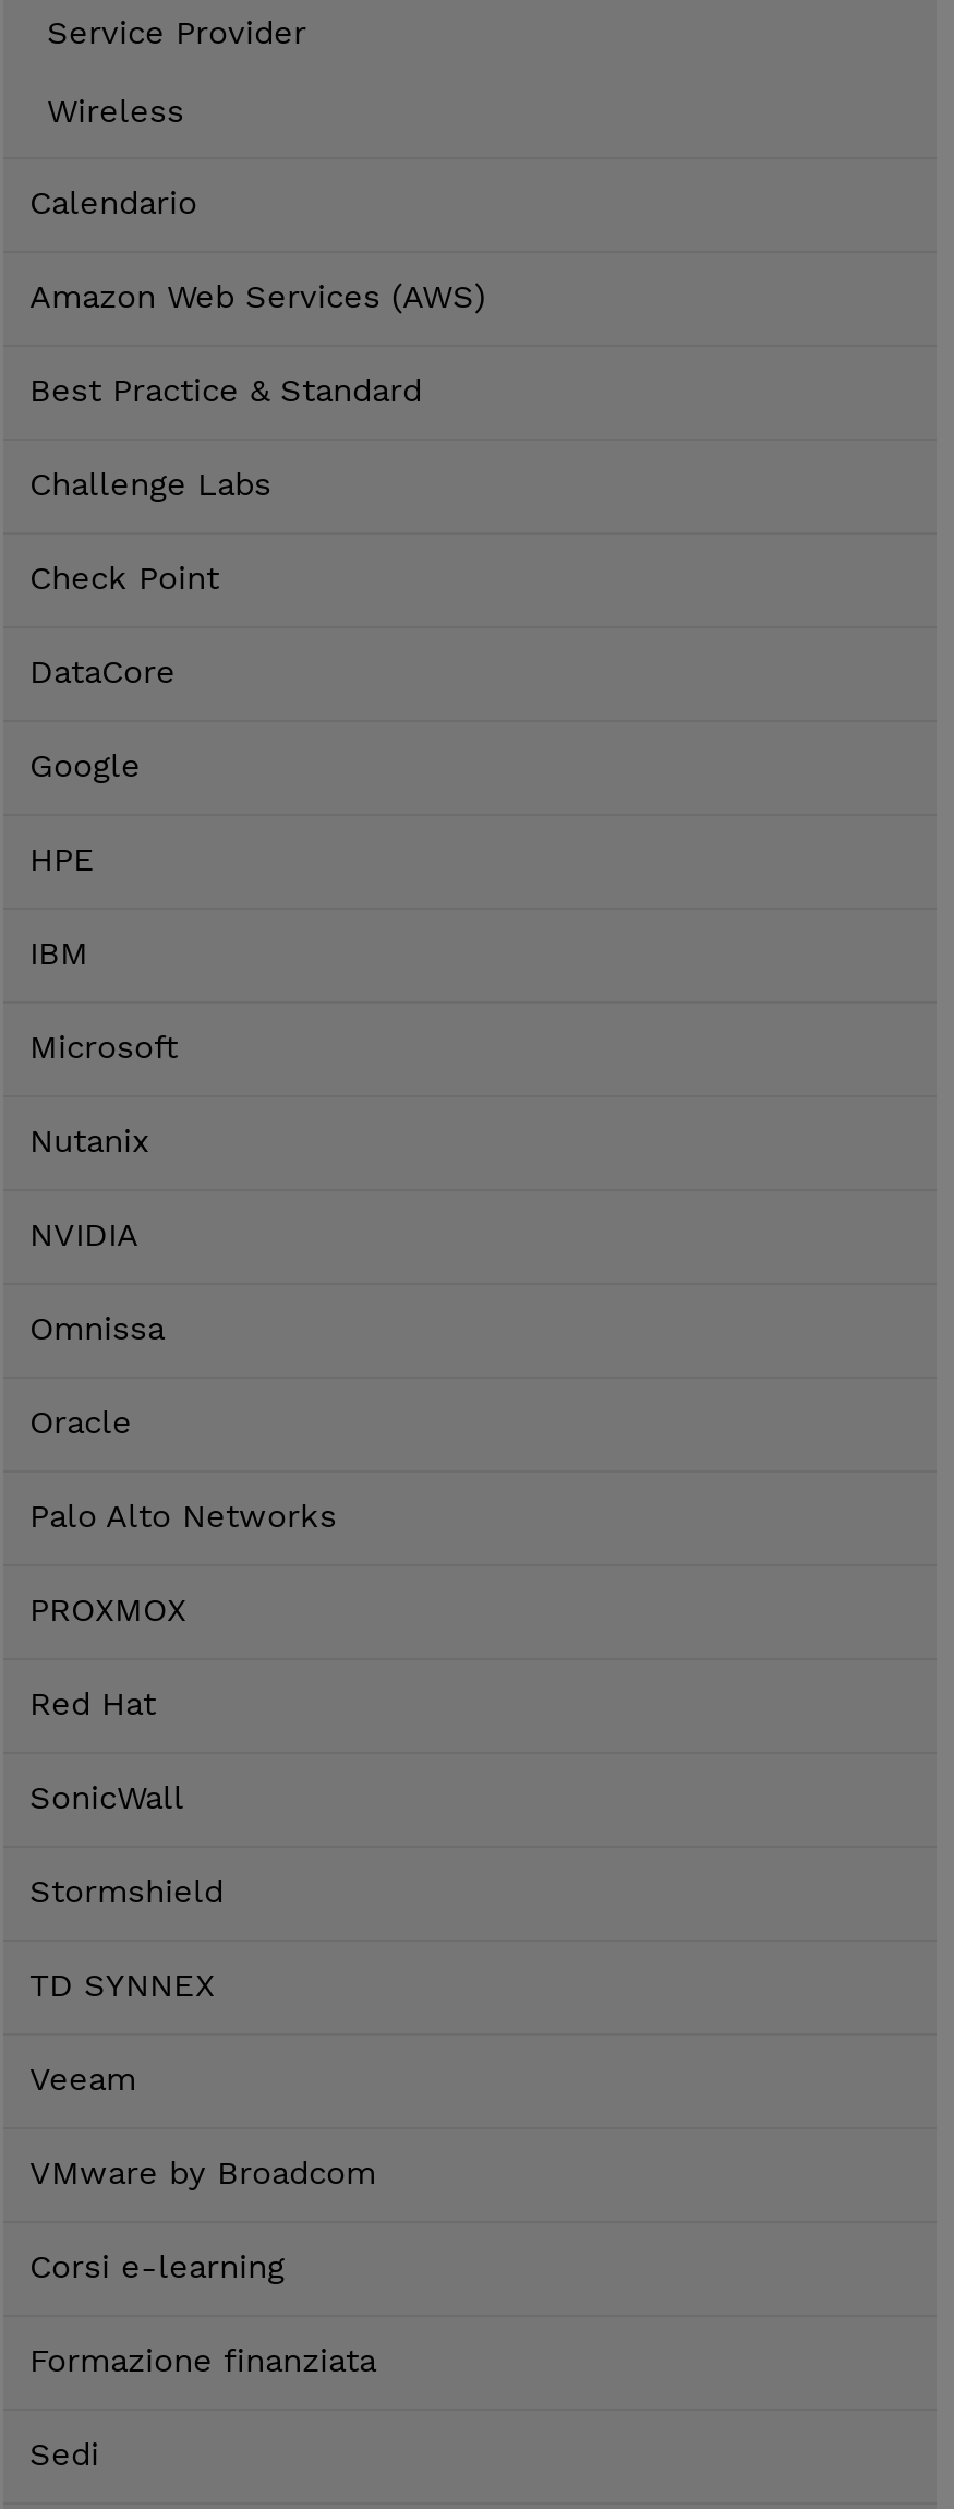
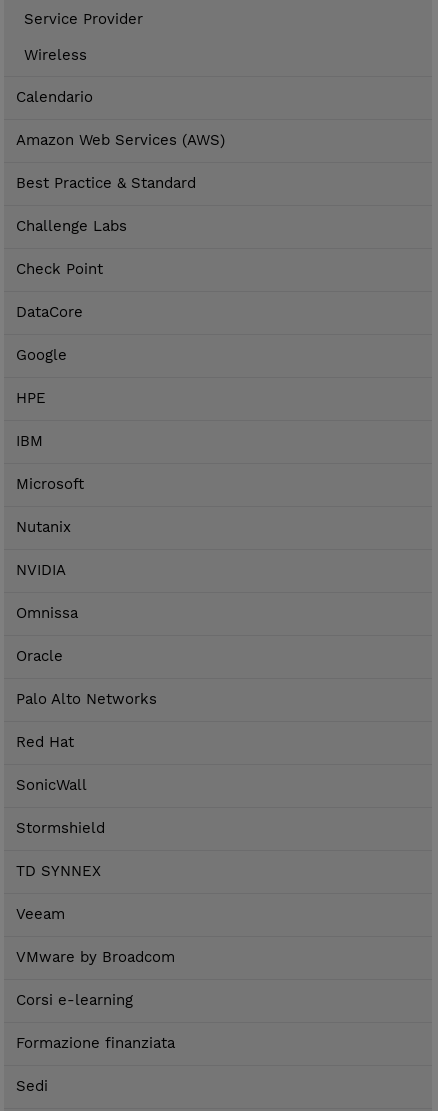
[29,1591,186,1630] PROXMOX -> none

